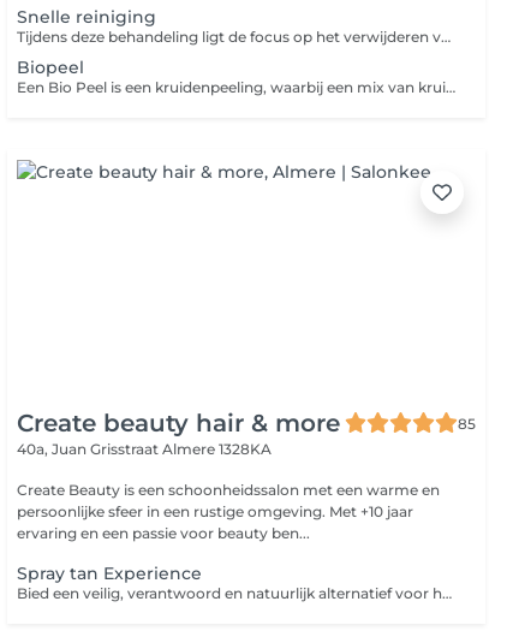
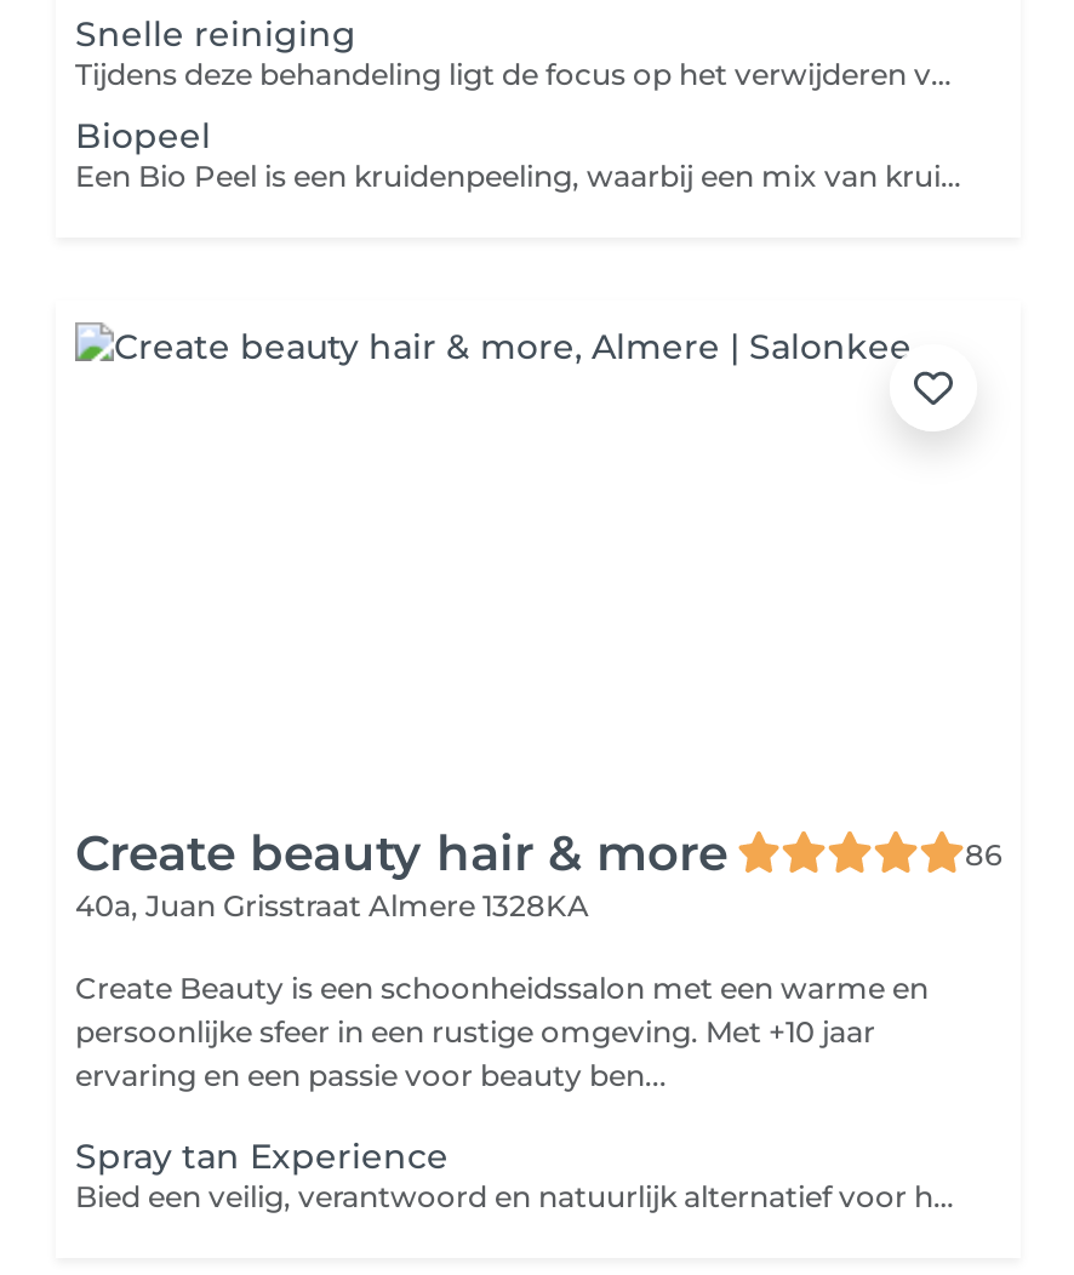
[458,415,476,433] 85 -> [965,836,1001,873] 86

